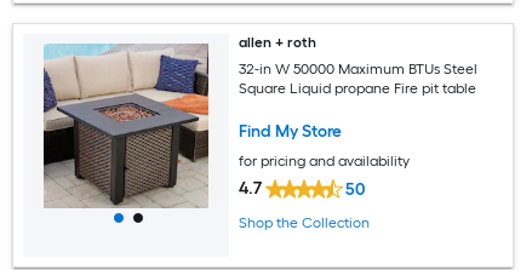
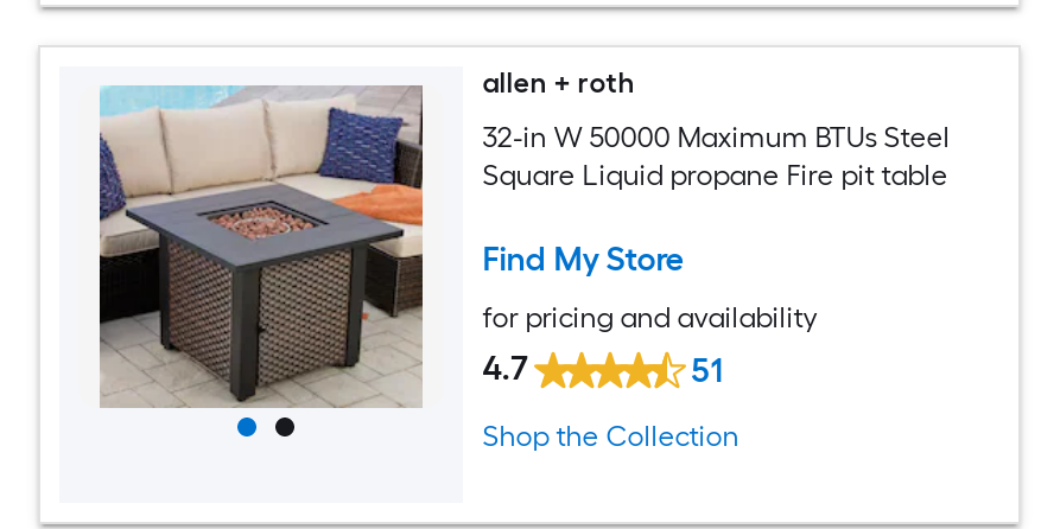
[346,179,365,200] 50 -> [691,352,722,392] 51

